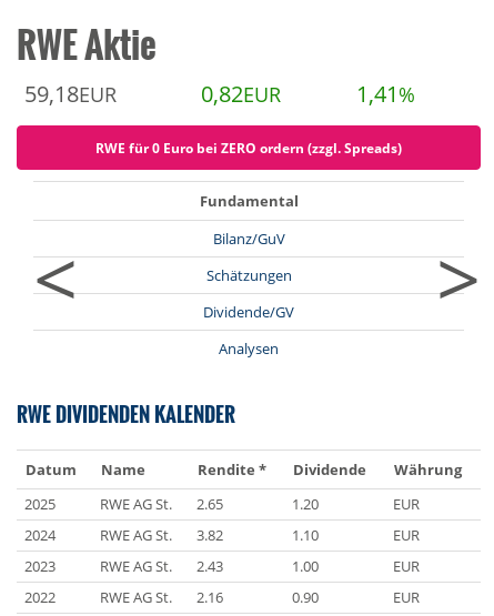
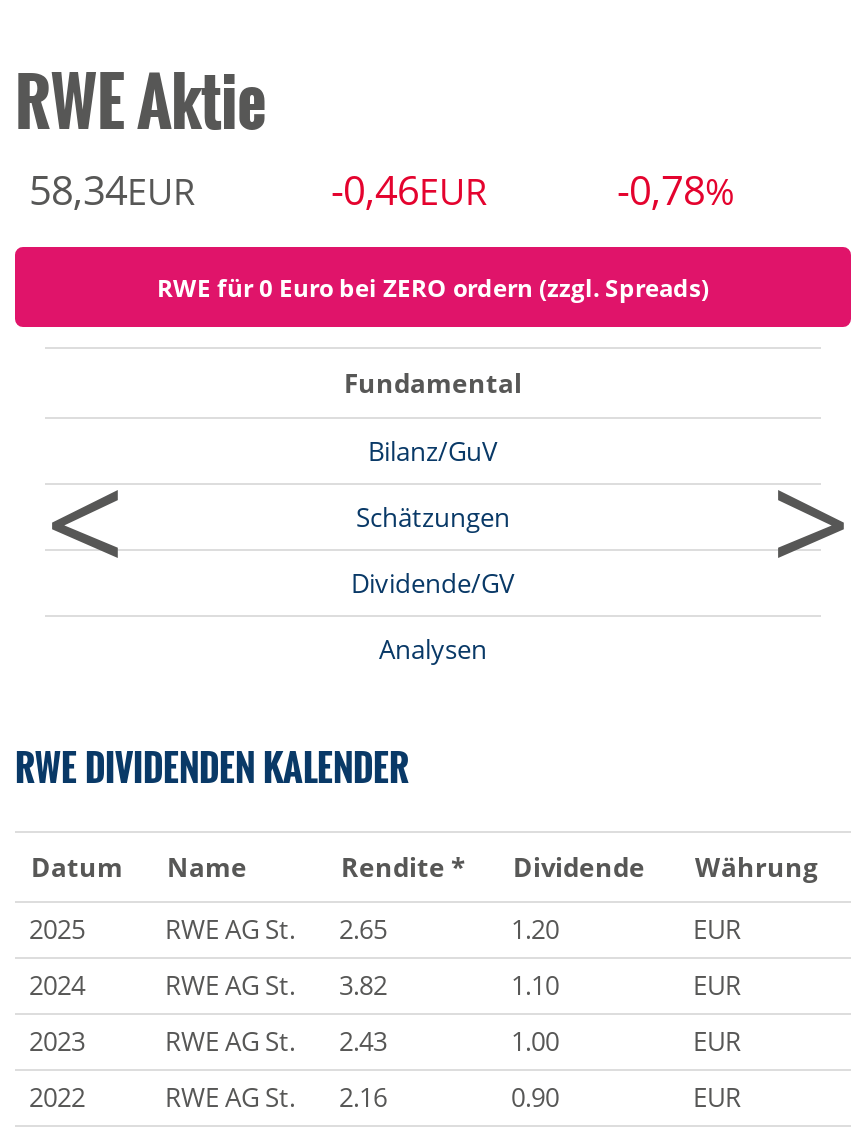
[24,79,117,109] 59,18EUR -> [29,163,195,217] 58,34EUR
[201,79,281,109] 0,82EUR -> [331,163,487,217] -0,46EUR
[356,79,415,109] 1,41% -> [617,163,735,217] -0,78%

